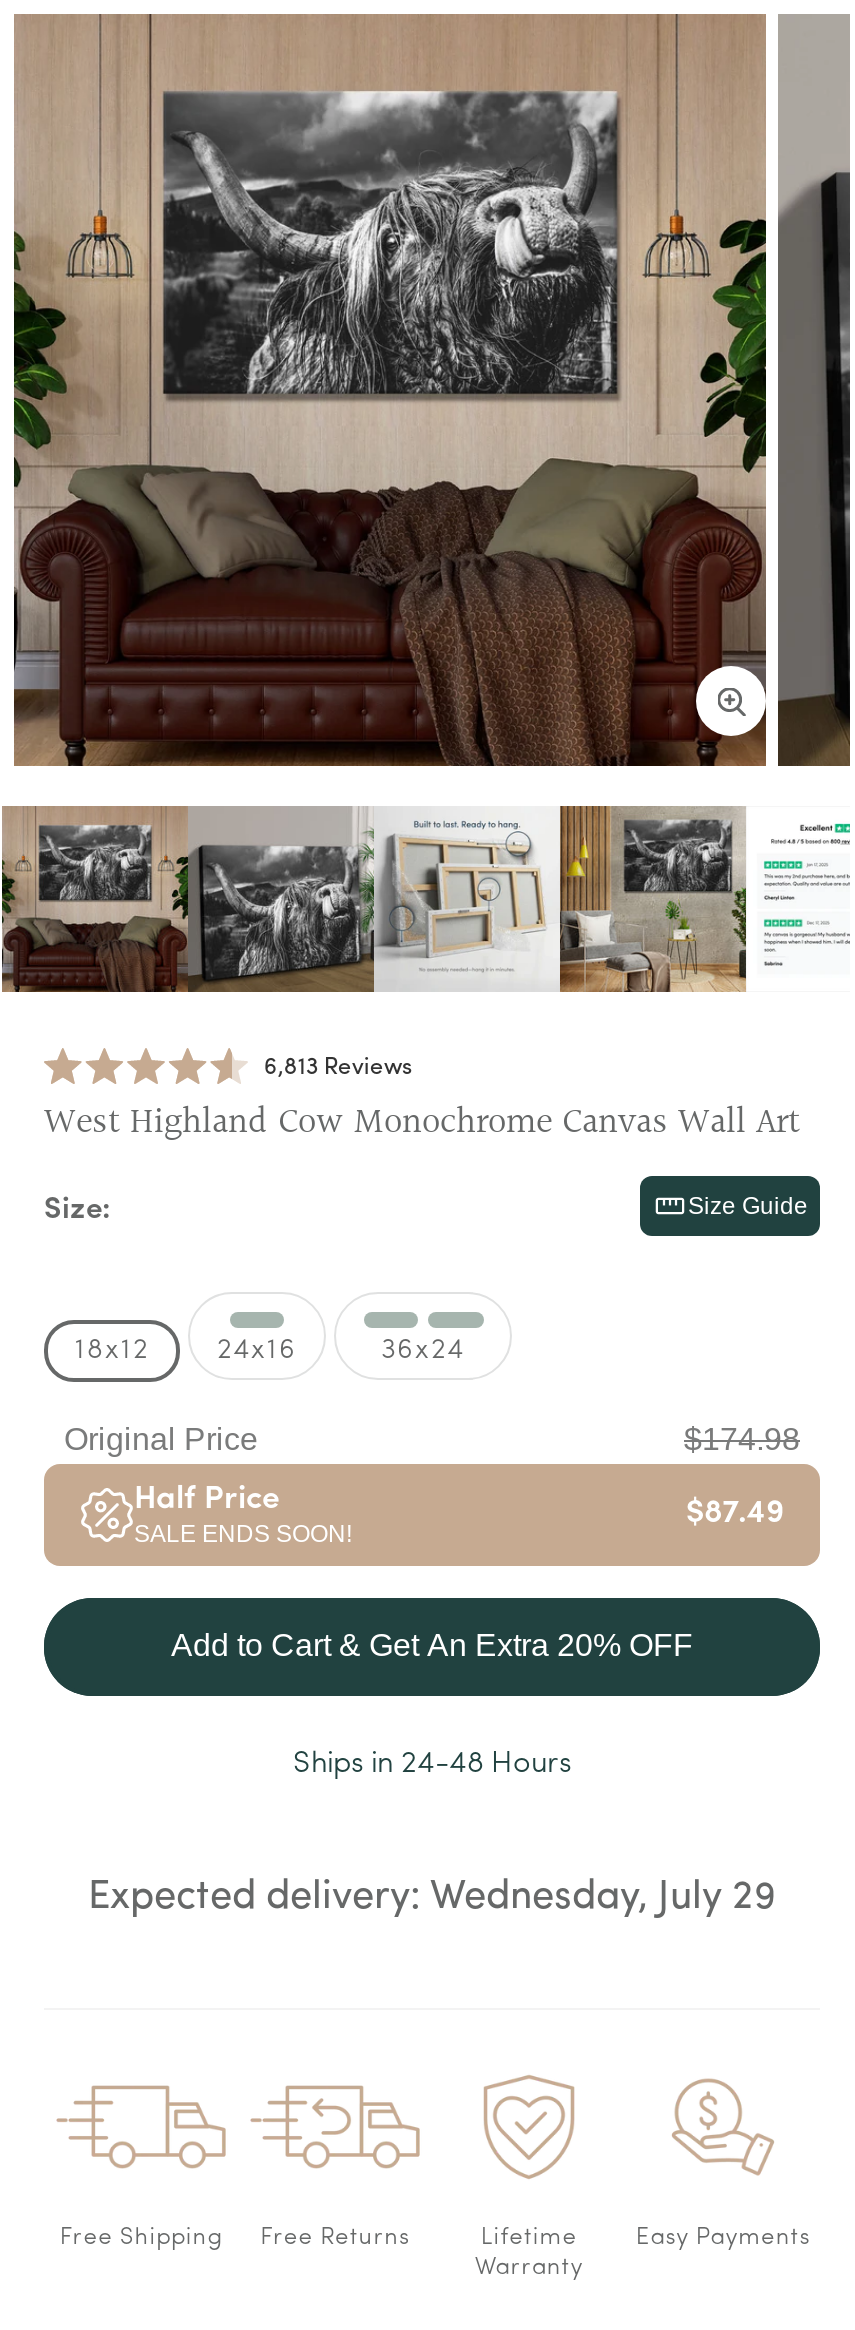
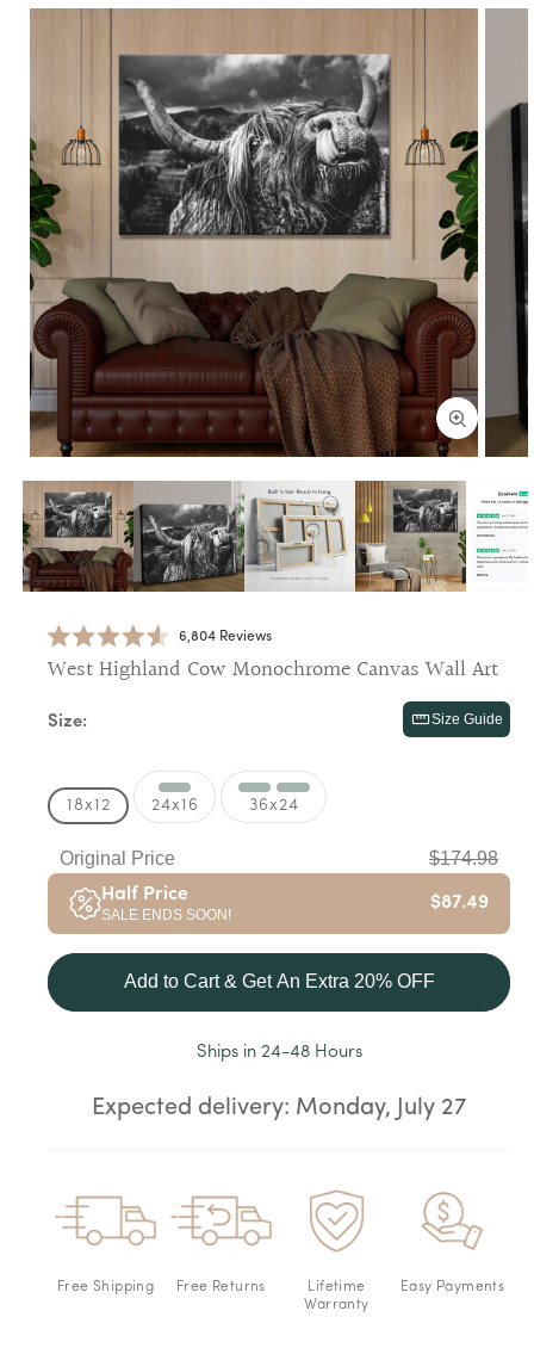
[264,1056,412,1080] 6,813 Reviews -> [179,630,272,644] 6,804 Reviews
[88,1877,776,1917] Expected delivery: Wednesday, July 29 -> [91,1096,467,1120] Expected delivery: Monday, July 27

